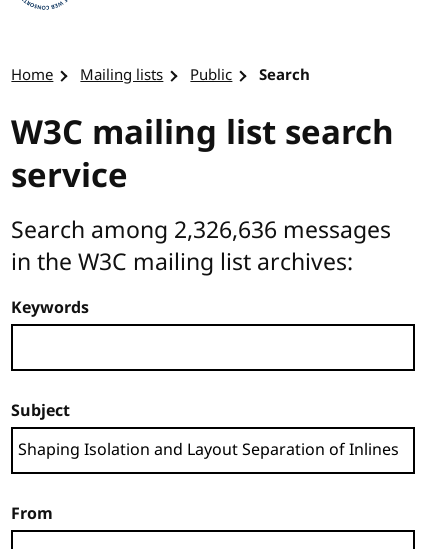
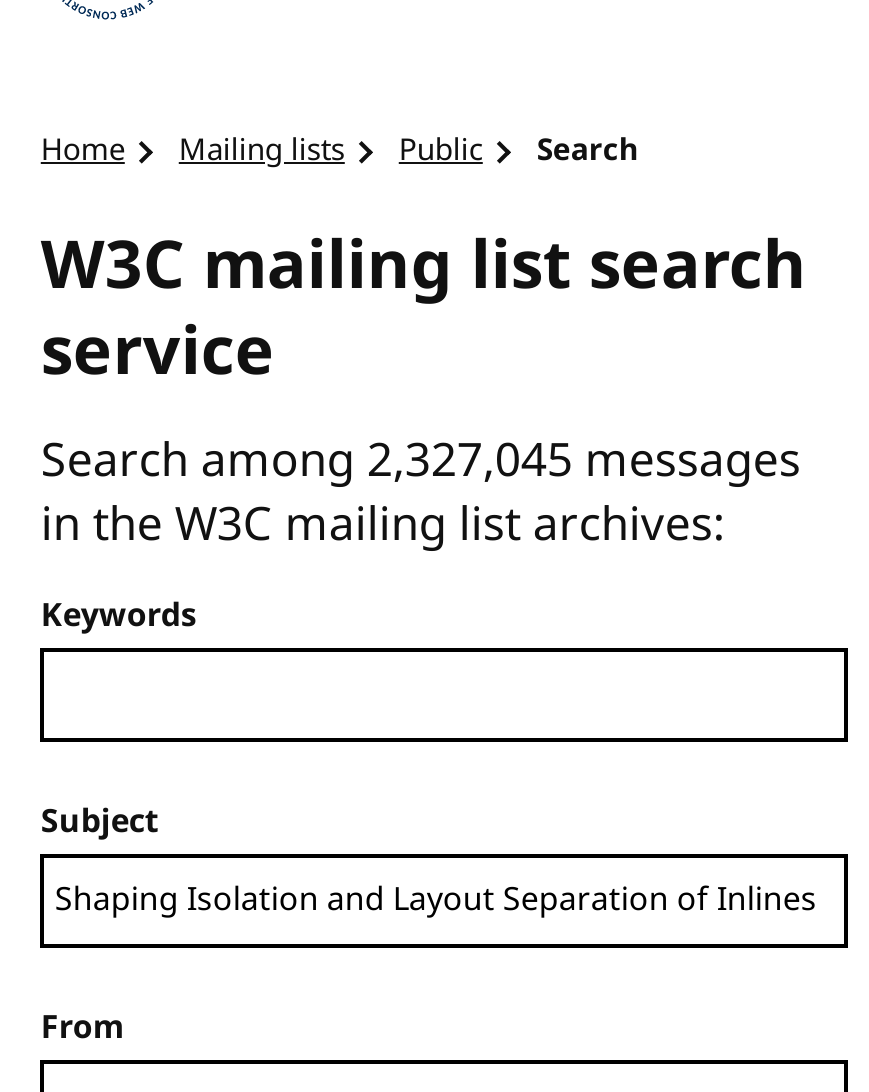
[11,213,391,247] Search among 2,326,636 messages -> [41,426,801,494] Search among 2,327,045 messages

